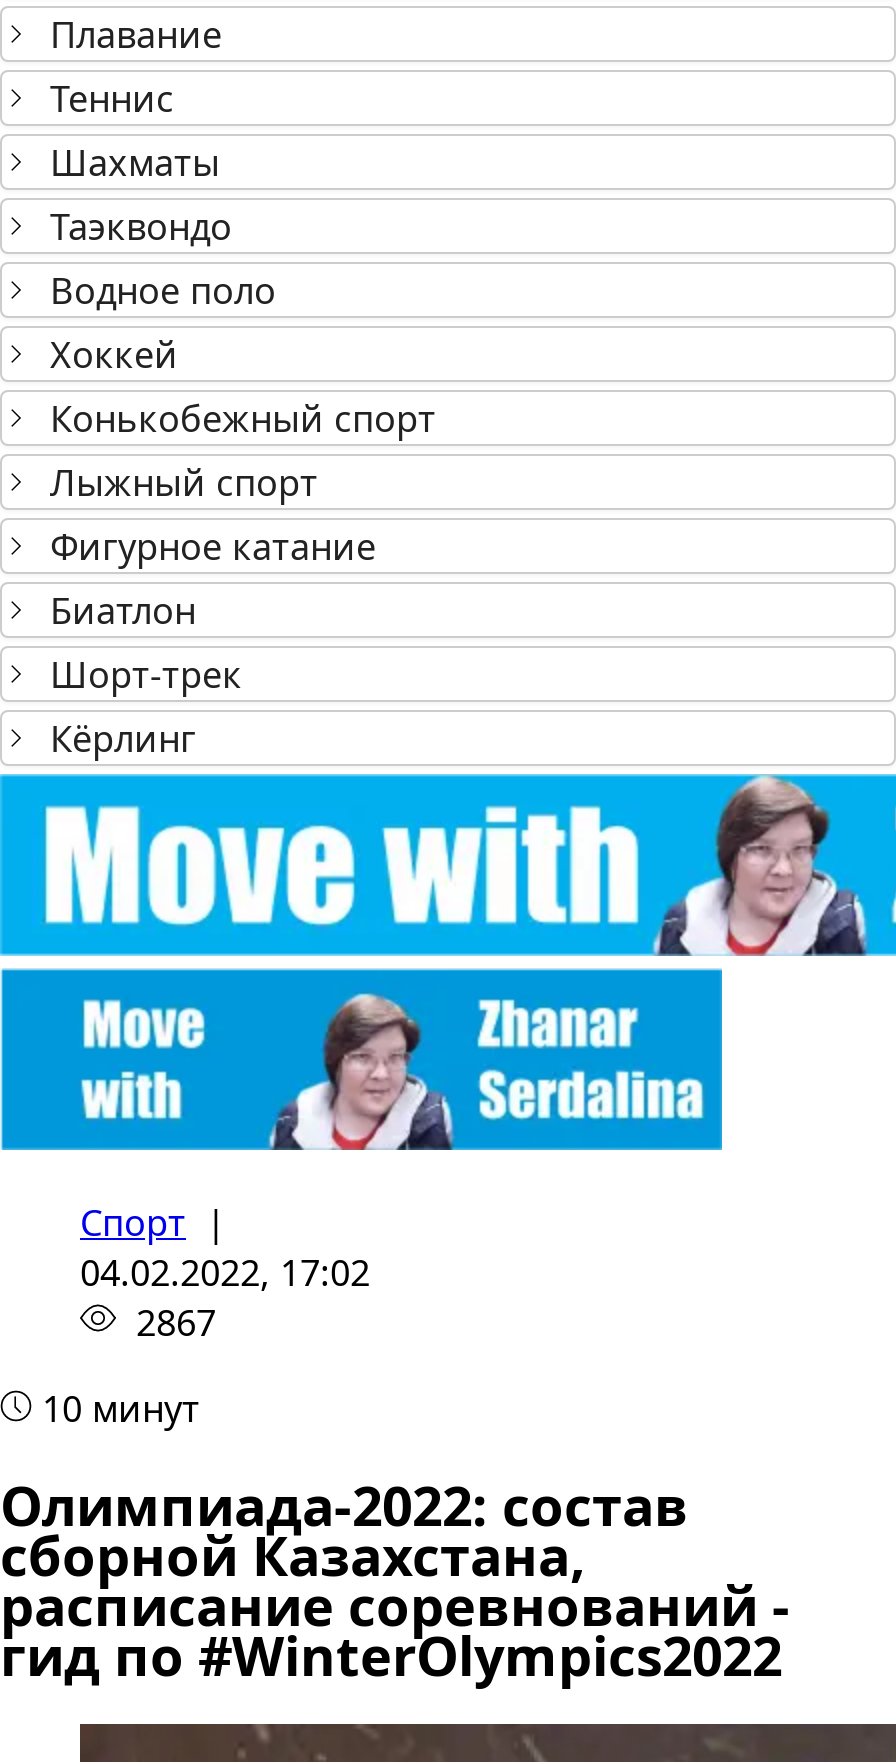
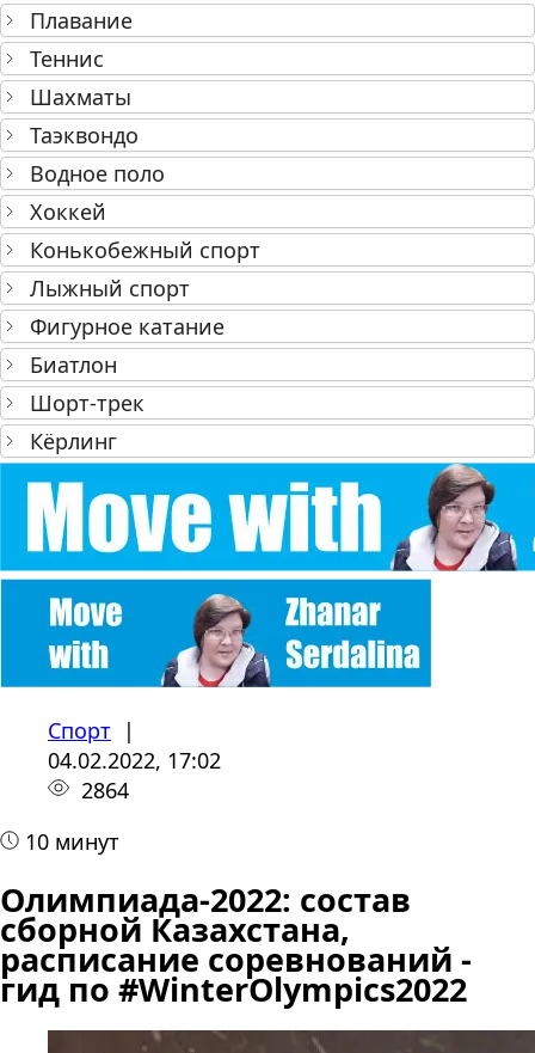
[136,1299,216,1347] 2867 -> [81,776,129,805] 2864

